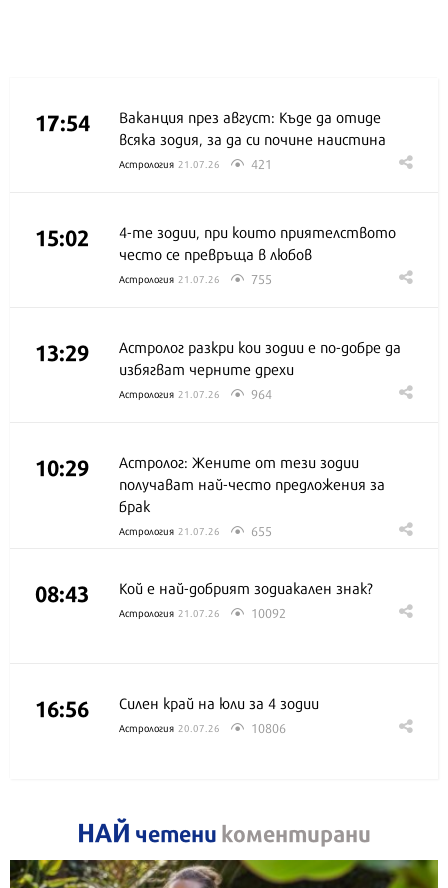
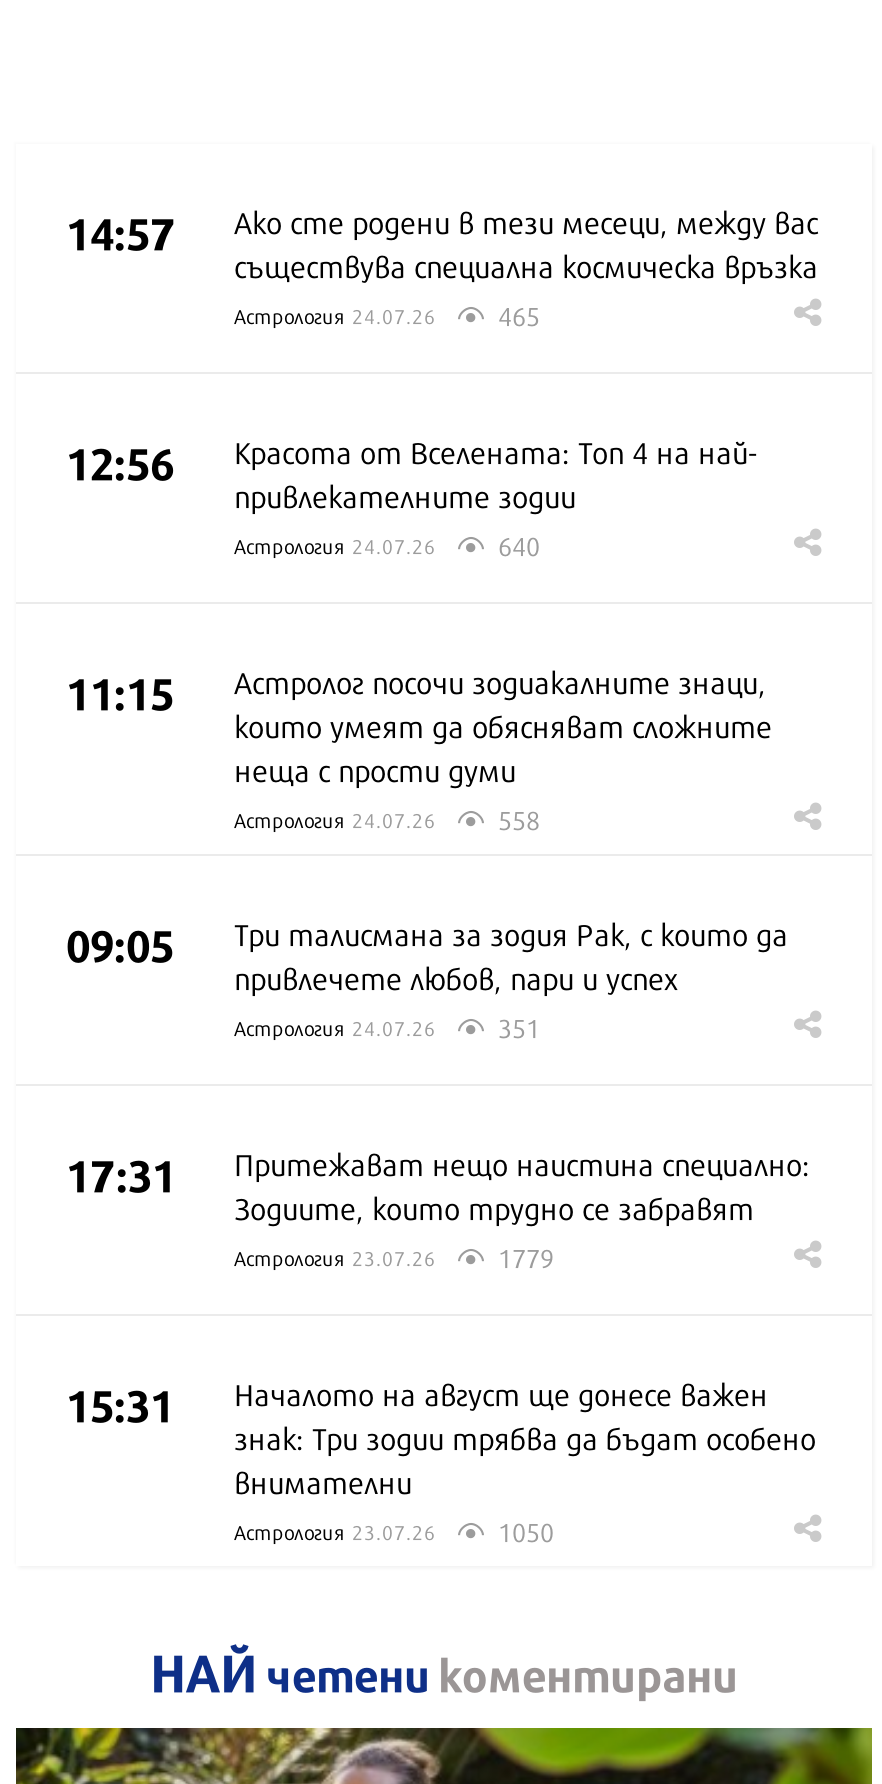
[35,103,386,173] 17:54 | Ваканция през август: Къде да отиде | всяка зодия, за да си почине наистина | Астрология 21.07.26 | 421 -> [66,194,818,334] 14:57 | Ако сте родени в тези месеци, между вас | съществува специална космическа връзка | Астрология 24.07.26 | 465
[35,218,396,288] 15:02 | 4-те зодии, при които приятелството | често се превръща в любов | Астрология 21.07.26 | 755 -> [66,424,758,564] 12:56 | Красота от Вселената: Топ 4 на най- | привлекателните зодии | Астрология 24.07.26 | 640
[35,333,401,403] 13:29 | Астролог разкри кои зодии е по-добре да | избягват черните дрехи | Астрология 21.07.26 | 964 -> [66,654,772,838] 11:15 | Астролог посочи зодиакалните знаци, | които умеят да обясняват сложните | неща с прости думи | Астрология 24.07.26 | 558
[35,448,385,540] 10:29 | Астролог: Жените от тези зодии | получават най-често предложения за | брак | Астрология 21.07.26 | 655 -> [66,906,788,1046] 09:05 | Три талисмана за зодия Рак, с които да | привлечете любов, пари и успех | Астрология 24.07.26 | 351
[35,574,373,622] 08:43 | Кой е най-добрият зодиакален знак? | Астрология 21.07.26 | 10092 -> [66,1136,810,1276] 17:31 | Притежават нещо наистина специално: | Зодиите, които трудно се забравят | Астрология 23.07.26 | 1779
[35,689,319,737] 16:56 | Силен край на юли за 4 зодии | Астрология 20.07.26 | 10806 -> [66,1366,816,1550] 15:31 | Началото на август ще донесе важен | знак: Три зодии трябва да бъдат особено | внимателни | Астрология 23.07.26 | 1050

